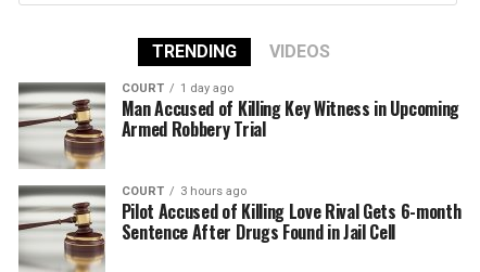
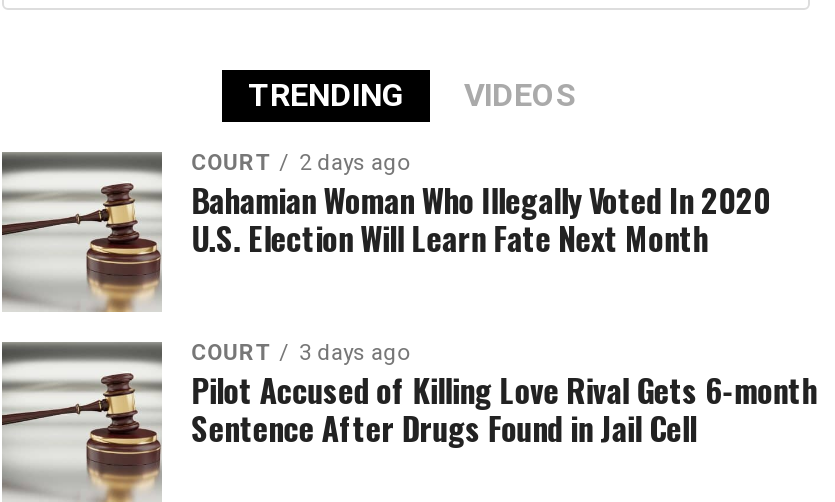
[121,81,459,142] 1 day ago | Man Accused of Killing Key Witness in Upcoming | Armed Robbery Trial -> [191,150,770,262] 2 days ago | Bahamian Woman Who Illegally Voted In 2020 | U.S. Election Will Learn Fate Next Month
[121,184,246,198] COURT 3 hours ago -> [191,340,409,366] COURT 3 days ago

